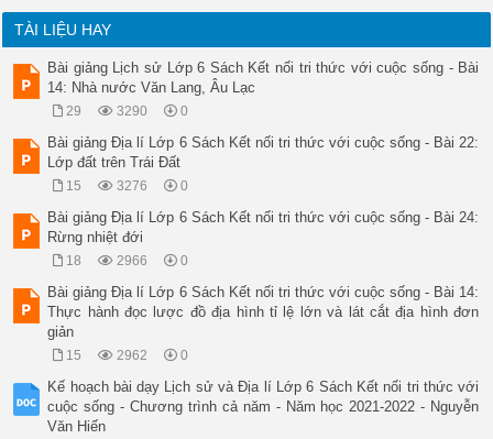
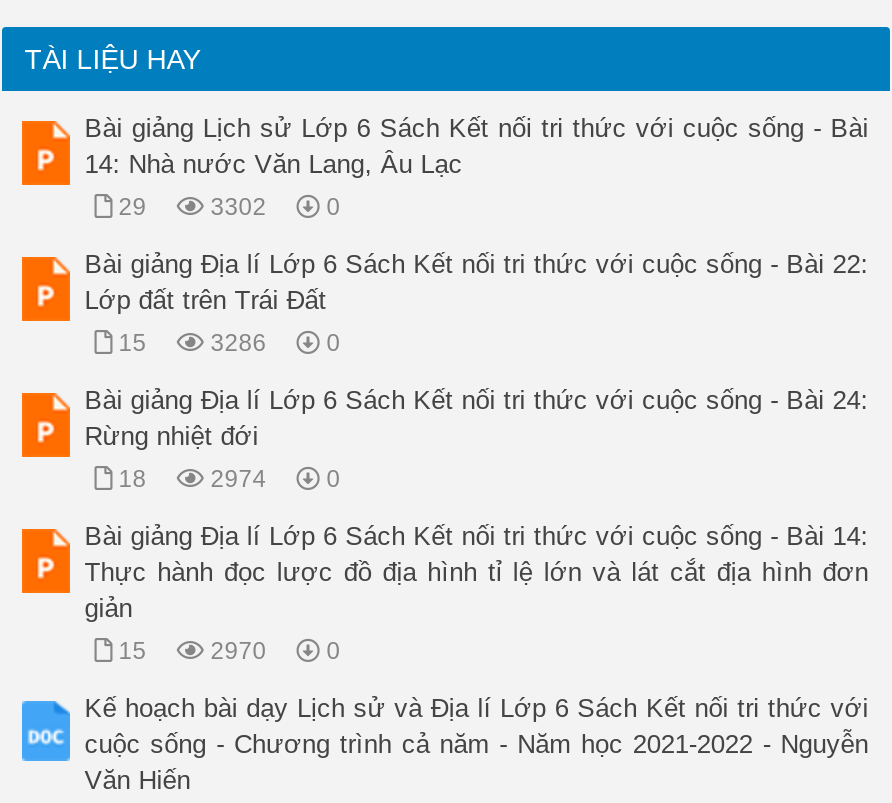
[117,104,148,119] 3290 -> [210,193,266,221] 3302
[117,178,148,194] 3276 -> [210,329,266,357] 3286
[117,253,148,269] 2966 -> [210,465,266,493] 2974
[117,348,148,363] 2962 -> [210,637,266,665] 2970

